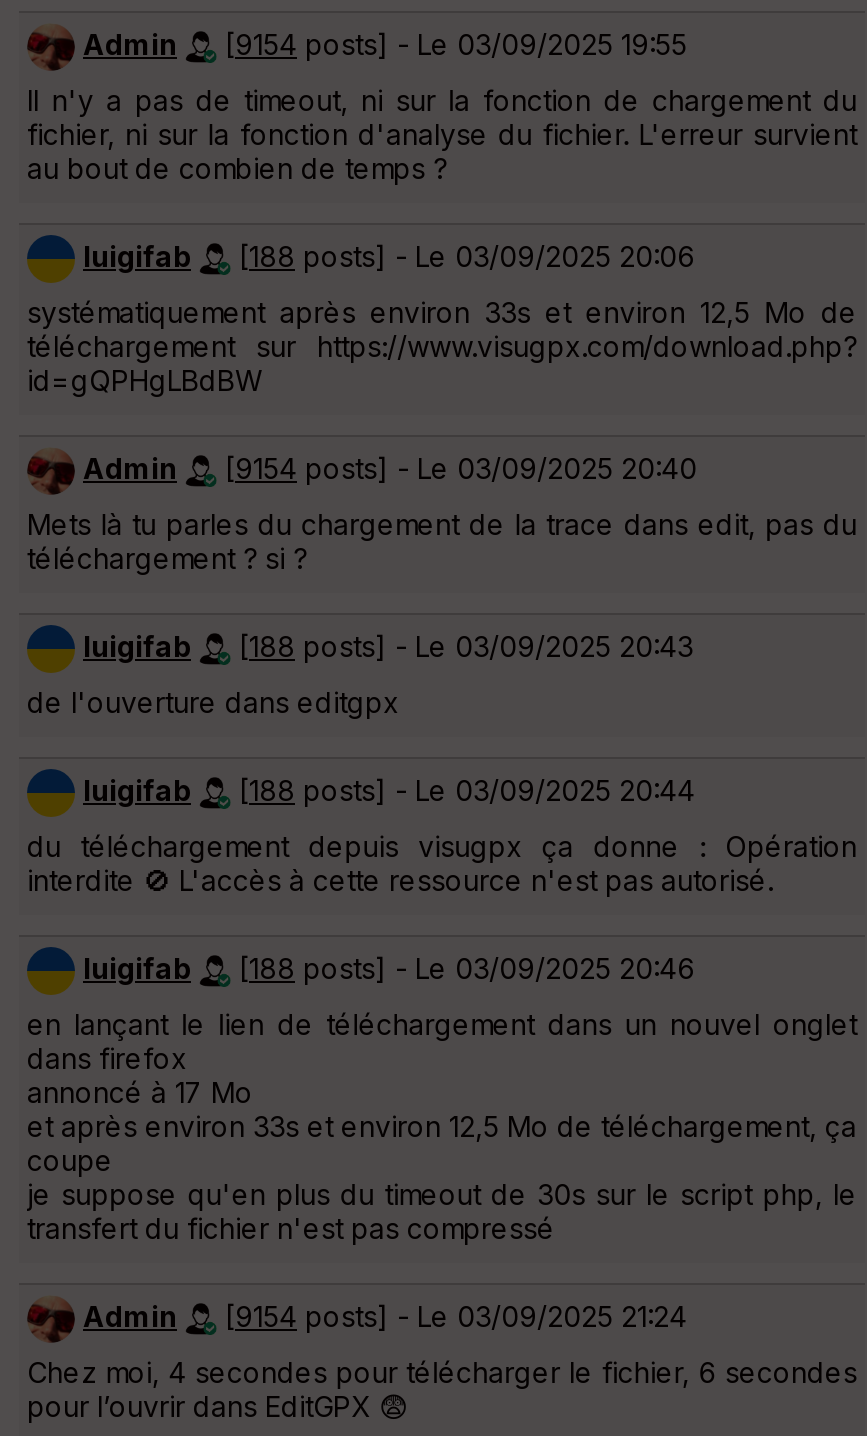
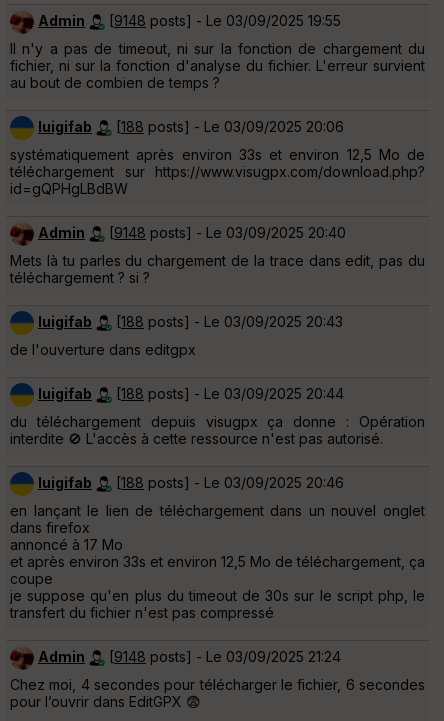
[83,26,687,60] Admin [9154 posts] - Le 03/09/2025 19:55 -> [38,11,341,28] Admin [9148 posts] - Le 03/09/2025 19:55
[83,450,697,484] Admin [9154 posts] - Le 03/09/2025 20:40 -> [38,223,346,240] Admin [9148 posts] - Le 03/09/2025 20:40
[83,1298,687,1332] Admin [9154 posts] - Le 03/09/2025 21:24 -> [38,647,341,664] Admin [9148 posts] - Le 03/09/2025 21:24

